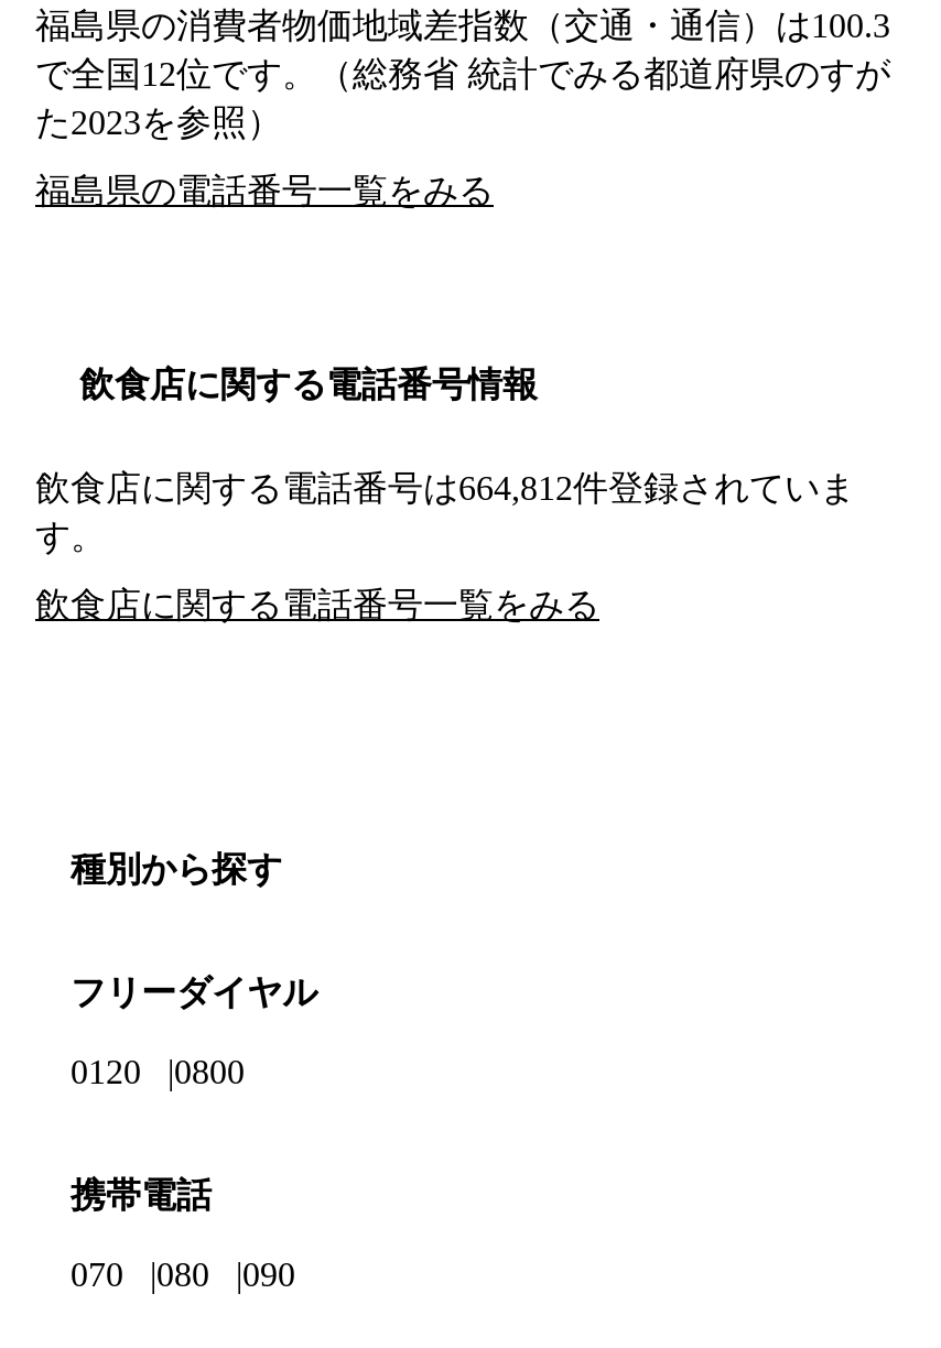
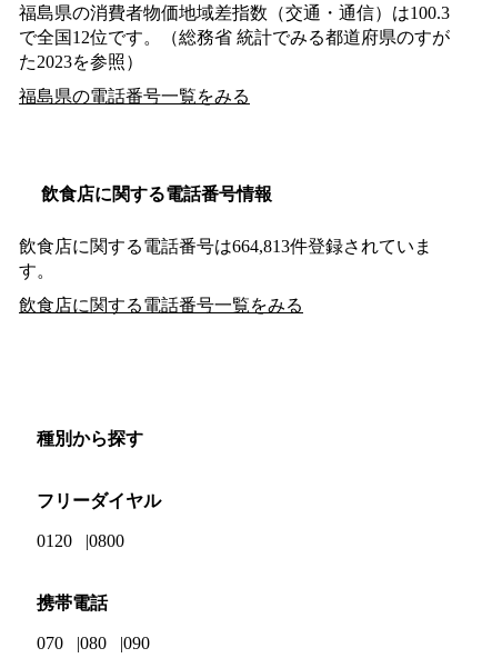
[35,470,855,507] 飲食店に関する電話番号は664,812件登録されていま -> [19,237,432,256] 飲食店に関する電話番号は664,813件登録されていま

